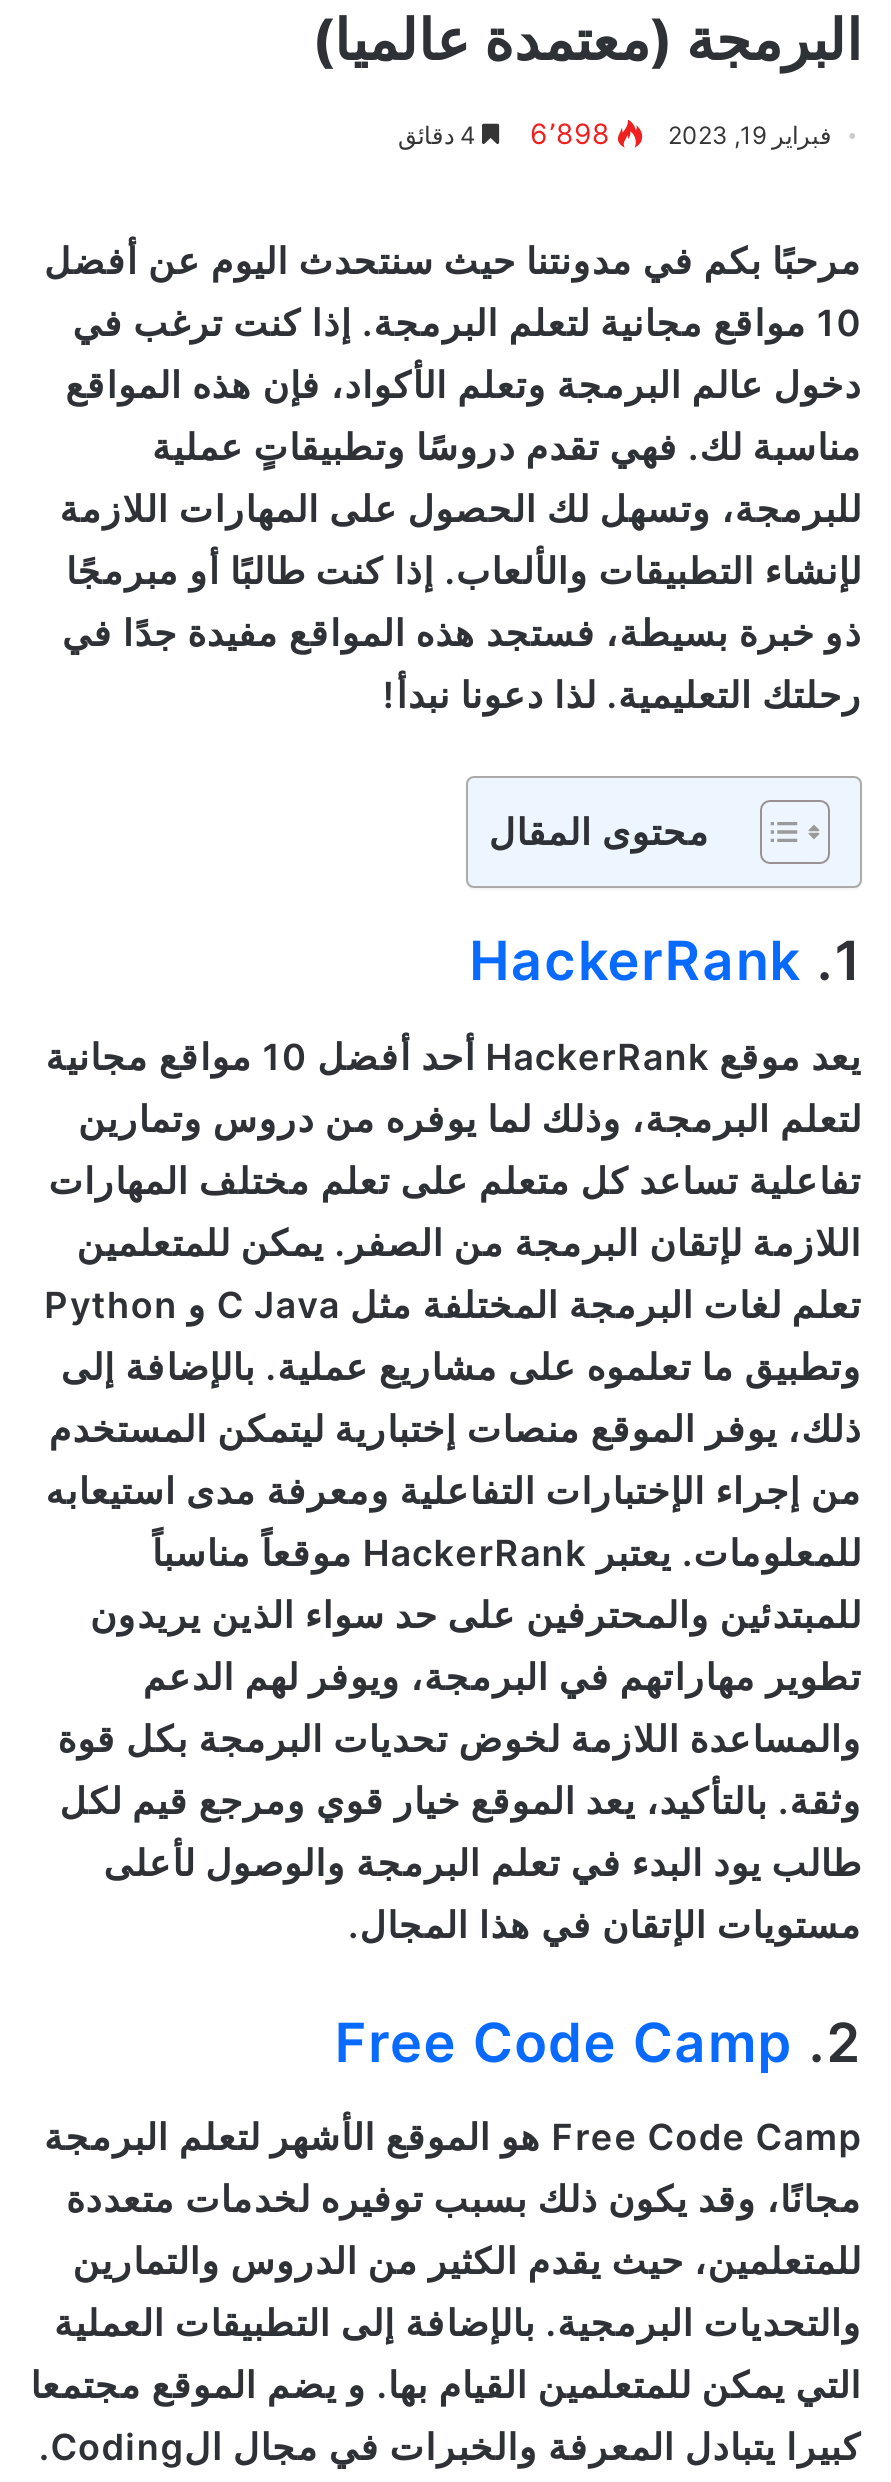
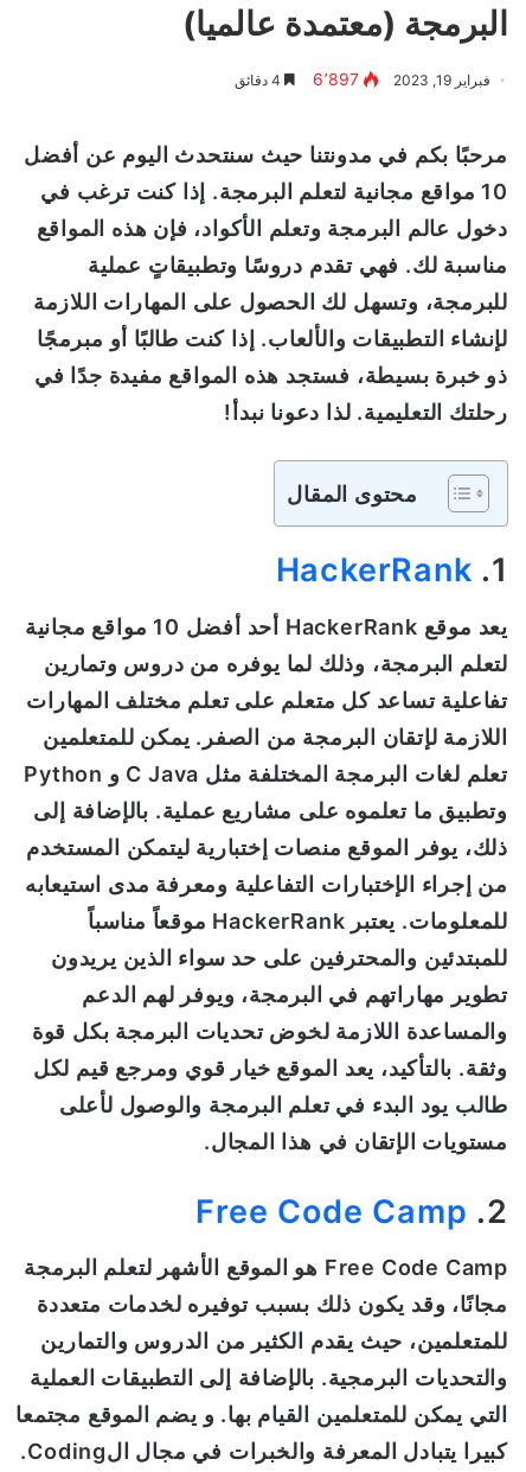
[530,116,610,150] 6٬898 -> [313,69,359,89] 6٬897

